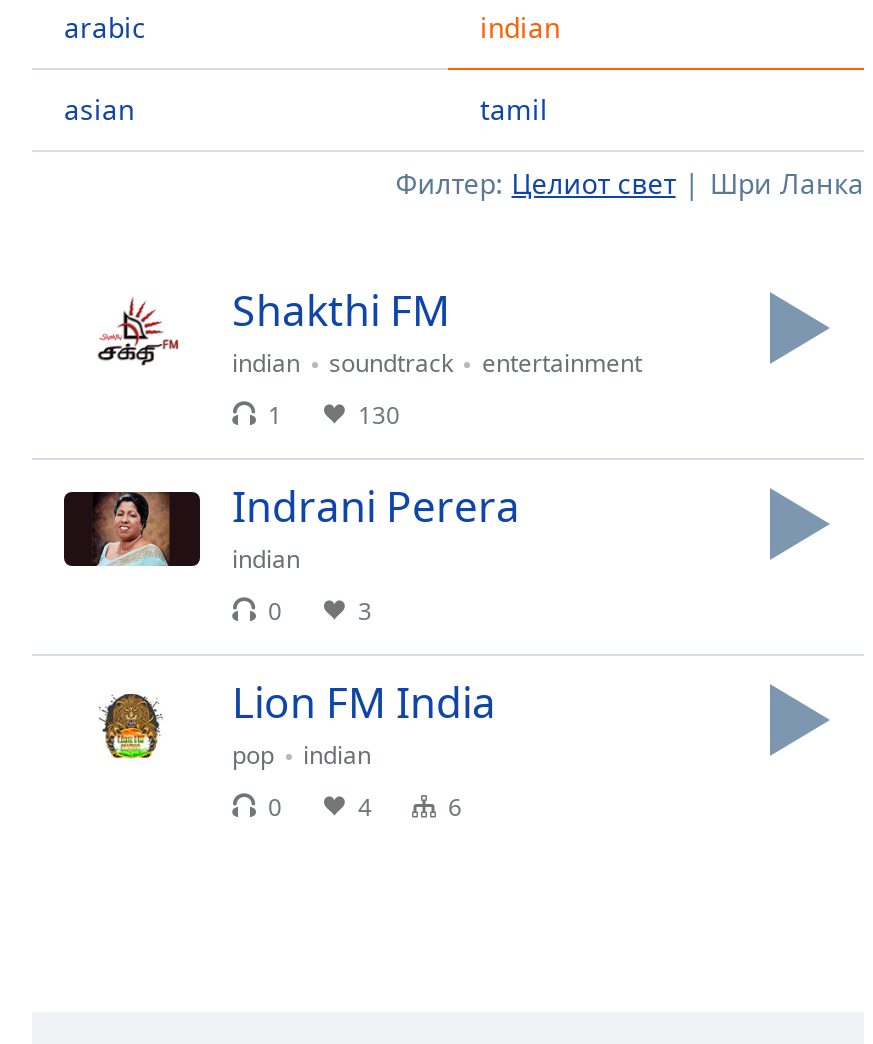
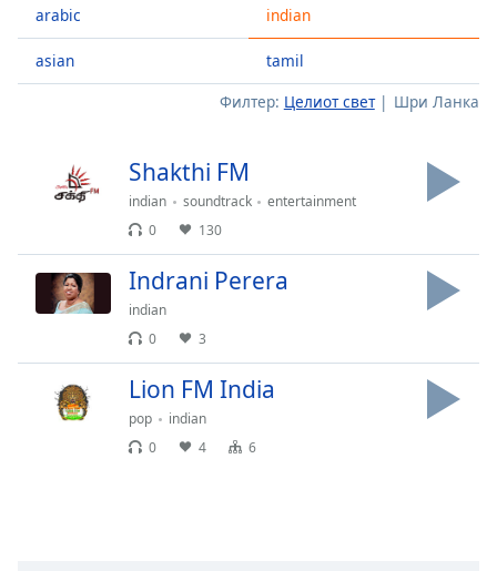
[268,398,282,432] 1 -> [149,221,156,239] 0

